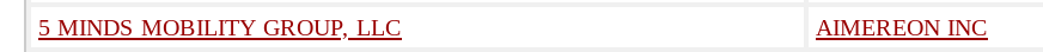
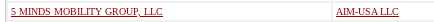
[816,14,988,40] AIMEREON INC -> [336,6,399,17] AIM-USA LLC

